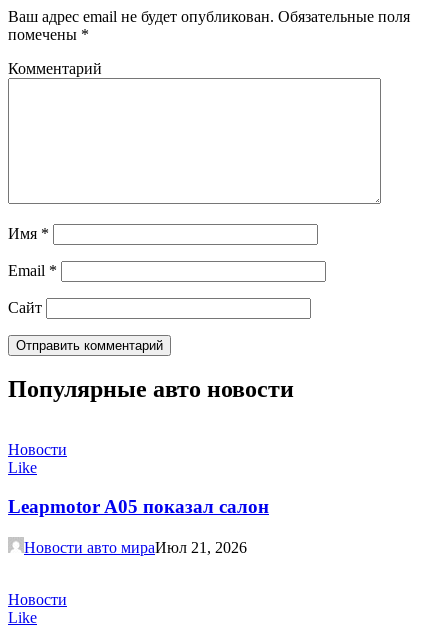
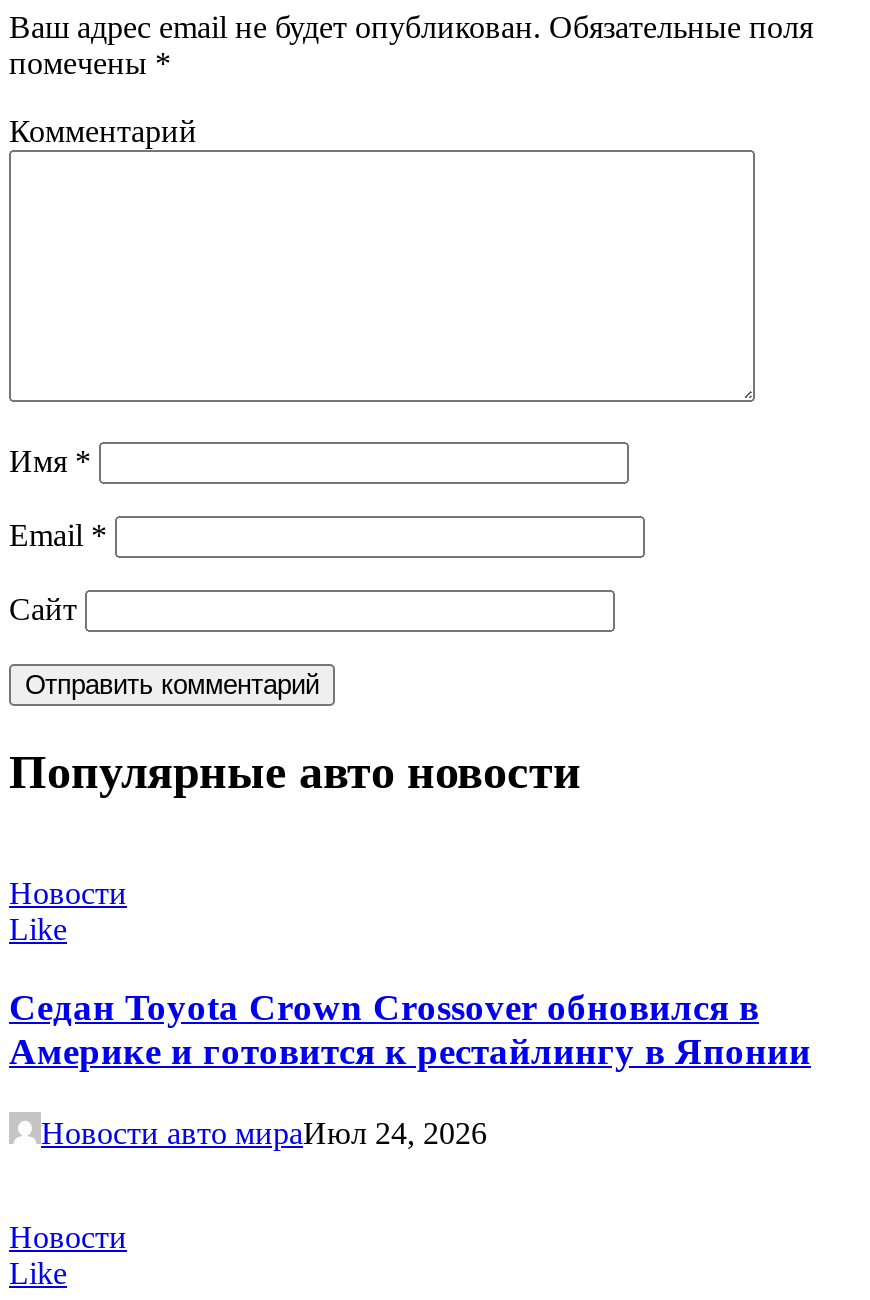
[8,496,269,517] Leapmotor A05 показал салон -> [9,986,811,1072] Седан Toyota Crown Crossover обновился в | Америке и готовится к рестайлингу в Японии
[24,539,247,556] Новости авто мираИюл 21, 2026 -> [41,1115,487,1149] Новости авто мираИюл 24, 2026

